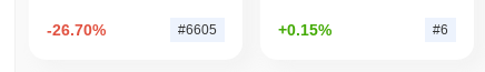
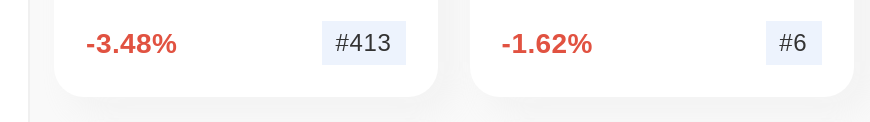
[47,21,217,38] -26.70% | #6605 -> [86,26,392,58] -3.48% | #413
[278,21,331,38] +0.15% -> [502,26,592,58] -1.62%

